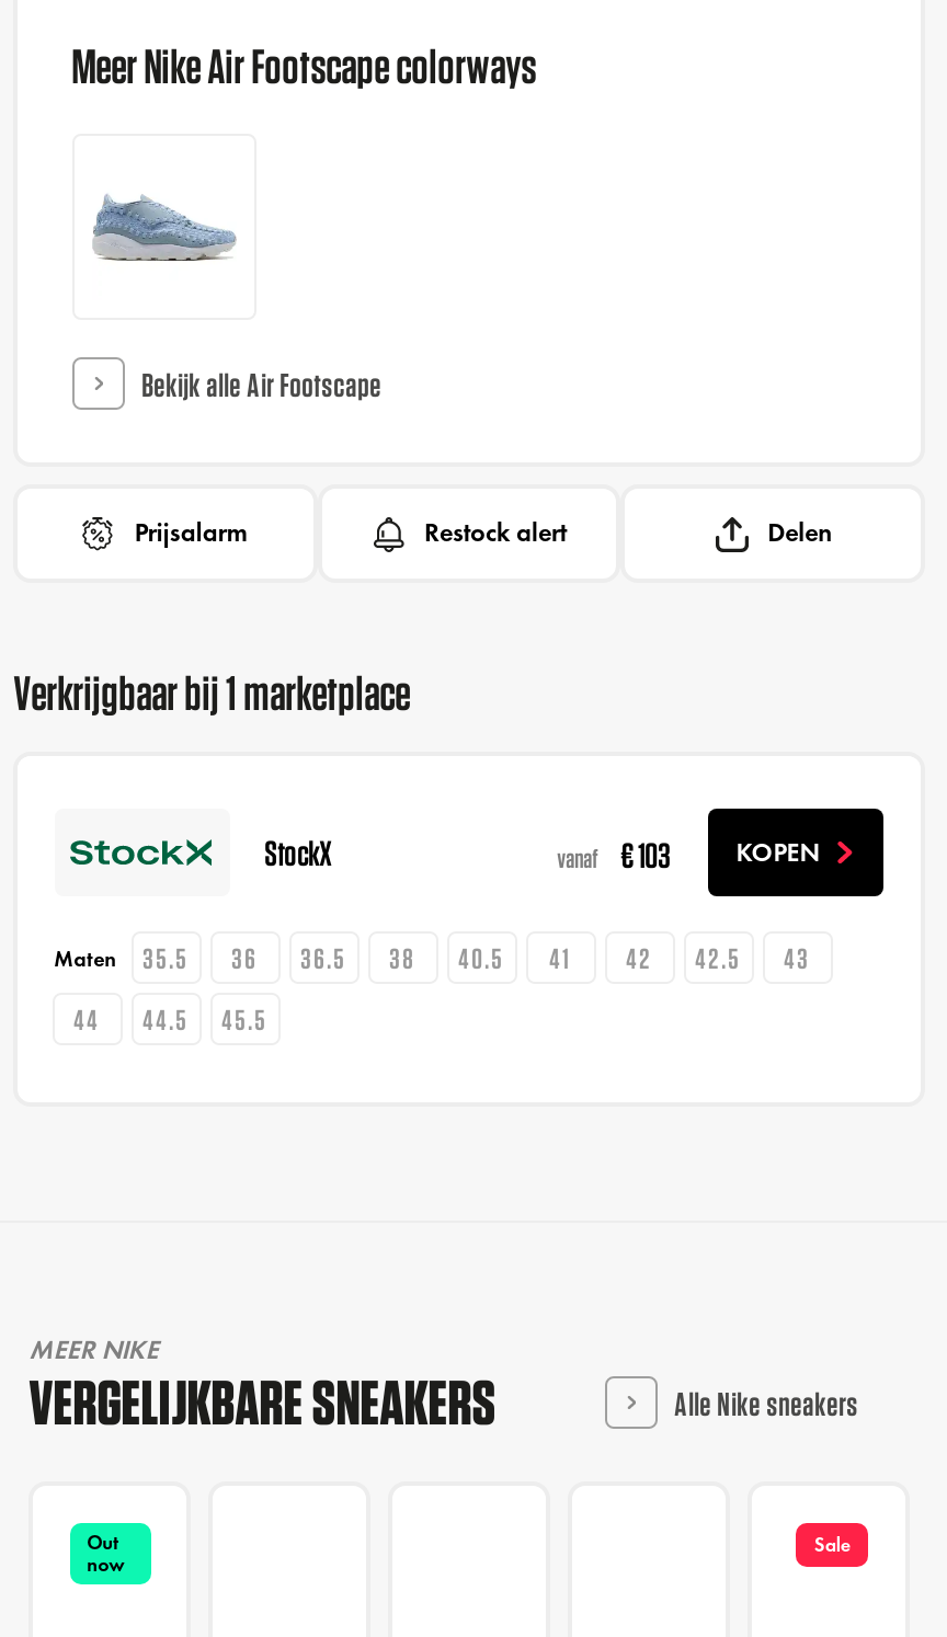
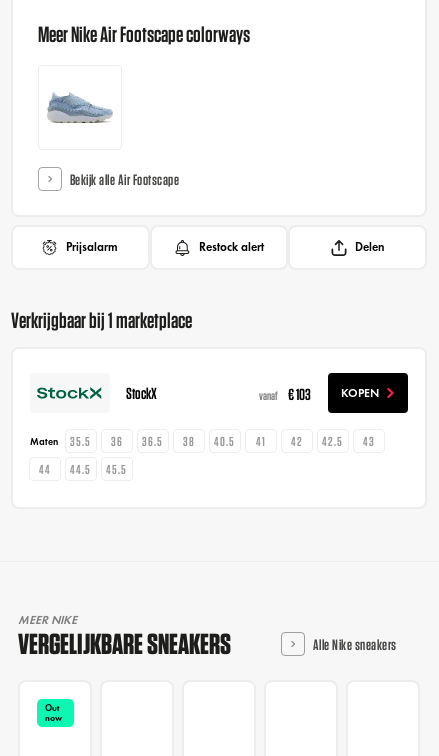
[814,1532,851,1558] Sale -> none

